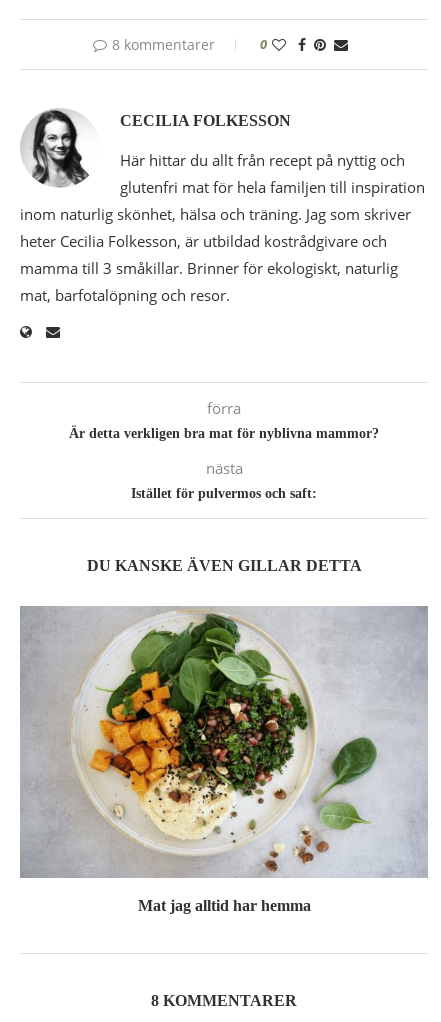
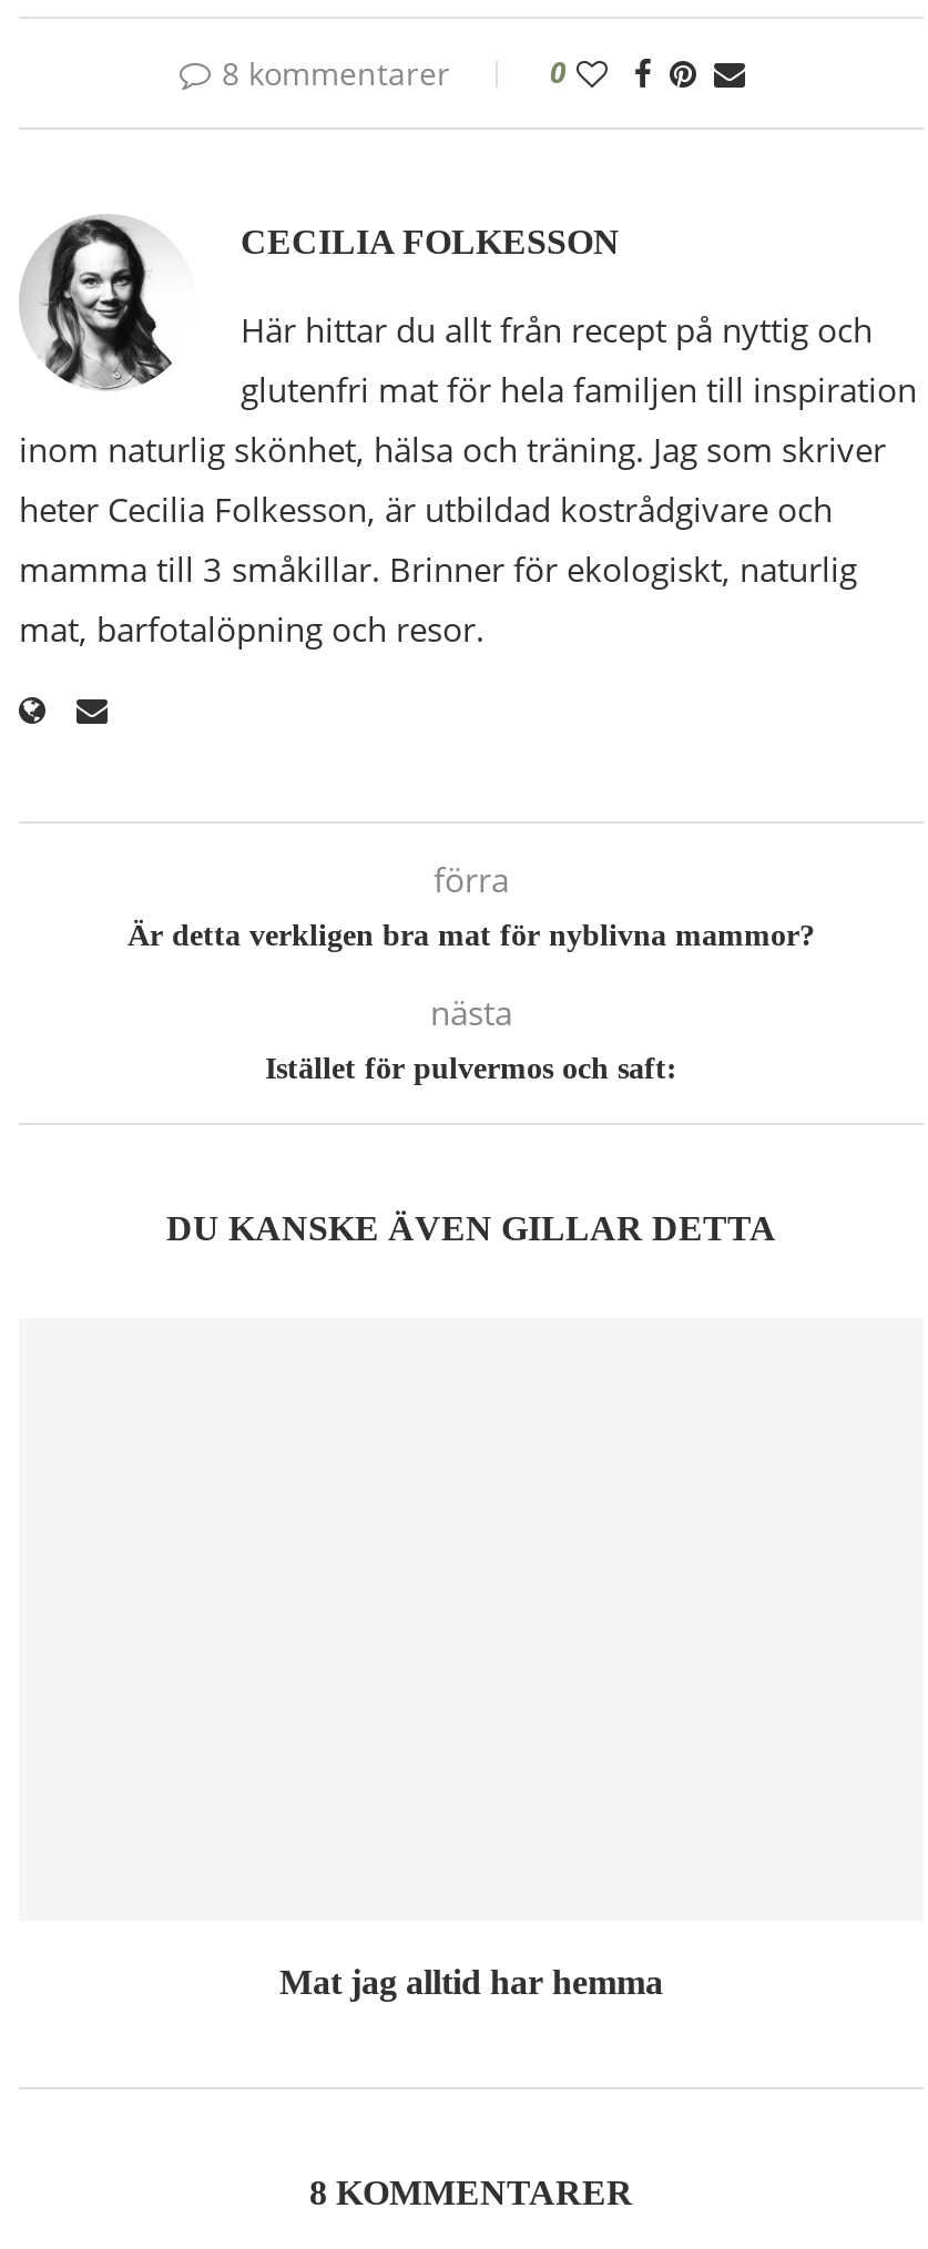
[20,606,428,878] [image] -> none

